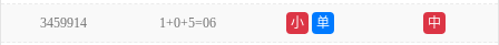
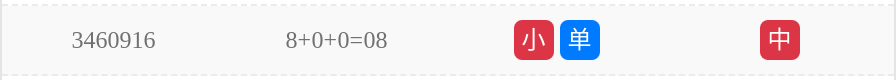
[40,15,87,31] 3459914 -> [72,26,156,54] 3460916
[159,15,216,31] 1+0+5=06 -> [286,26,388,54] 8+0+0=08

